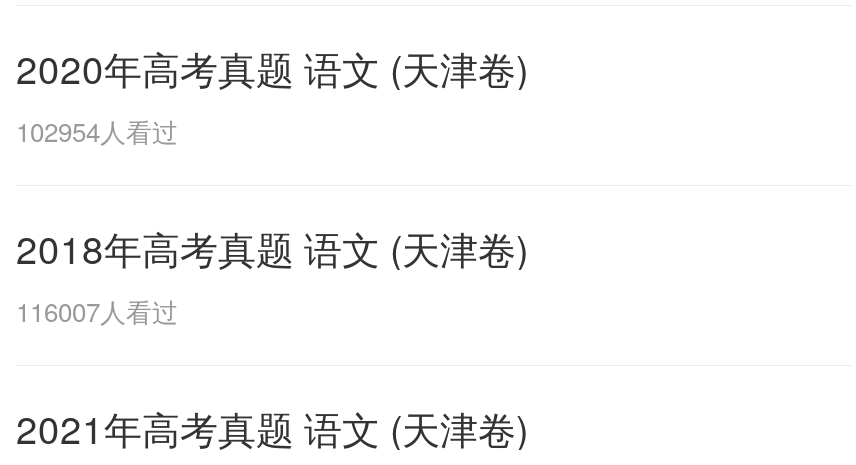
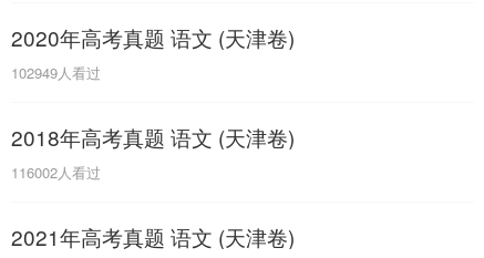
[16,112,178,150] 102954人看过 -> [11,62,101,83] 102949人看过
[16,292,178,330] 116007人看过 -> [11,162,101,183] 116002人看过

